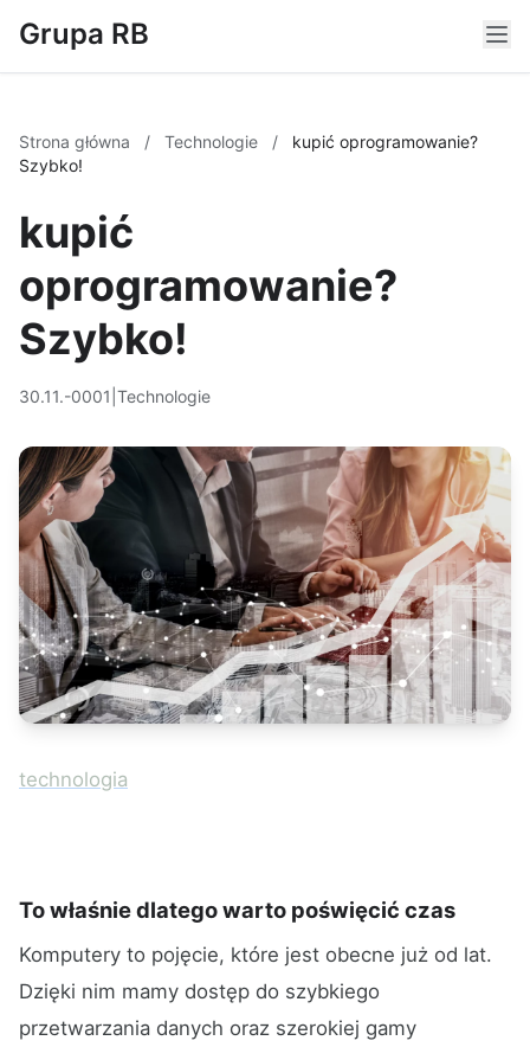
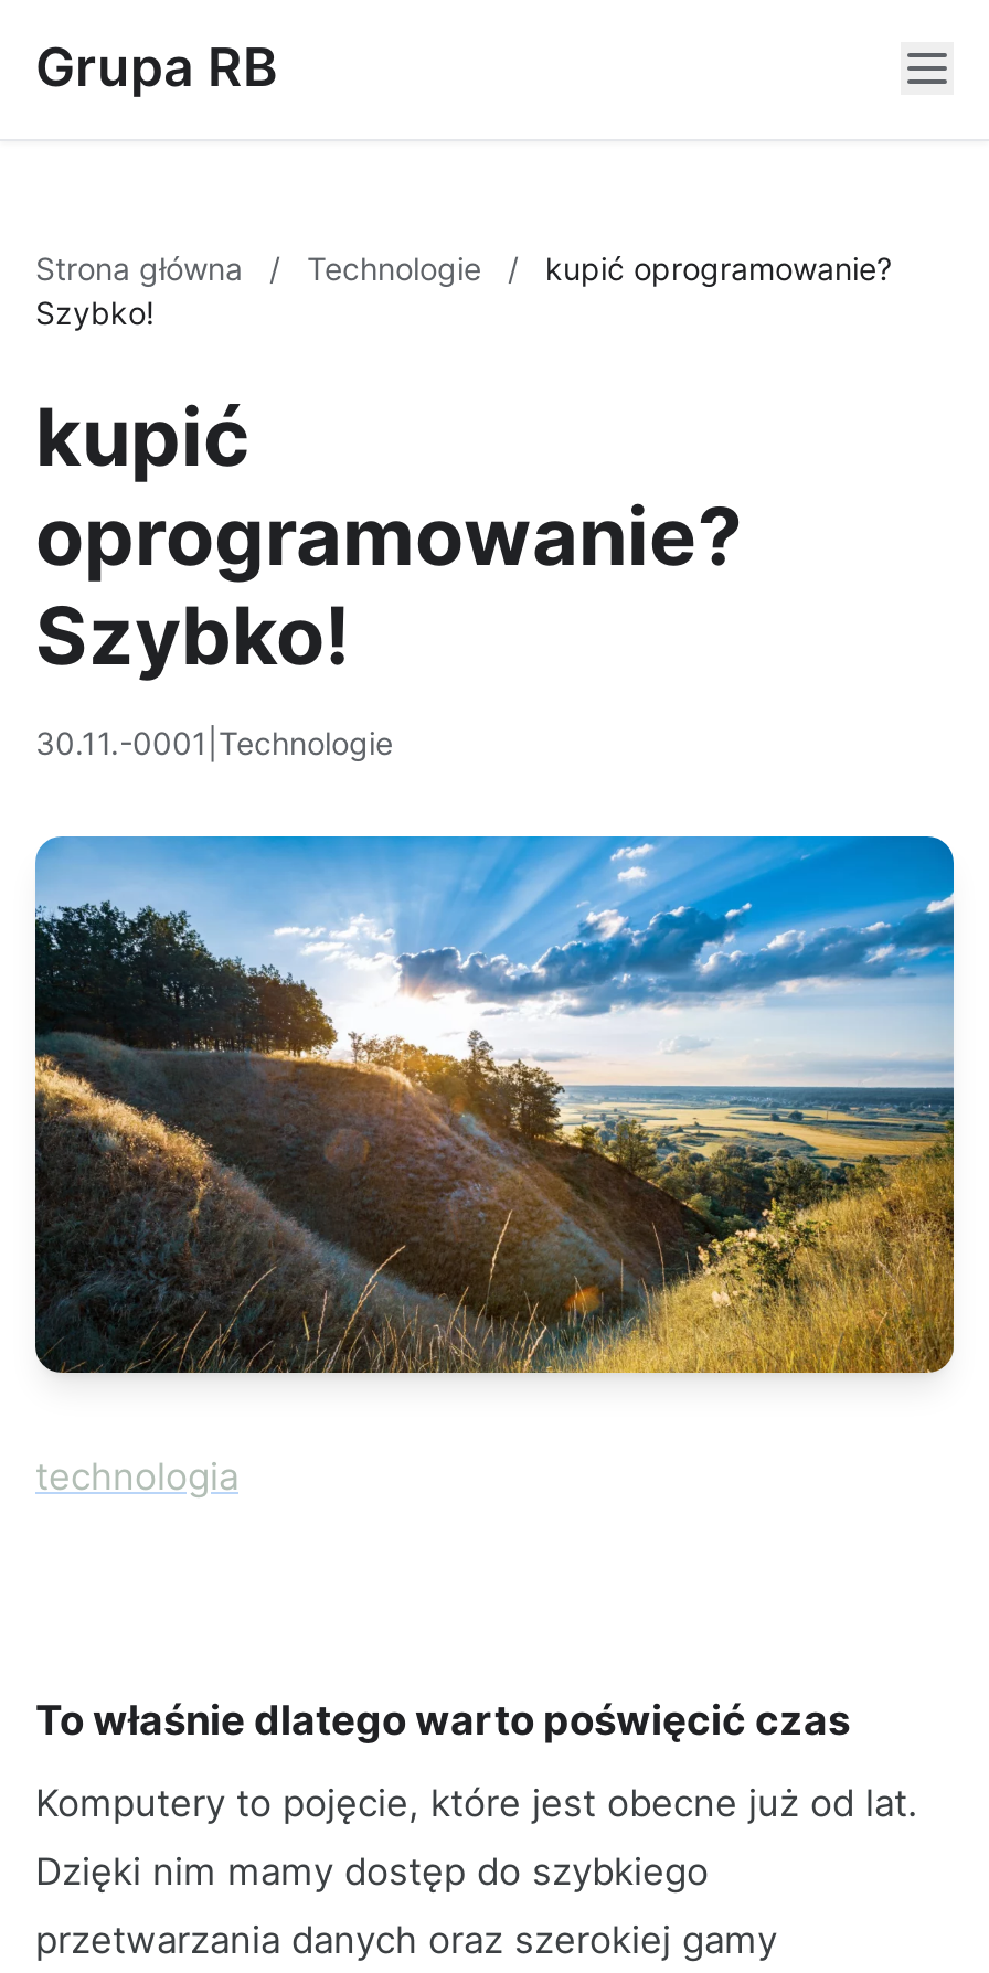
[18,445,511,725] [image] -> [33,834,956,1375] [image]

